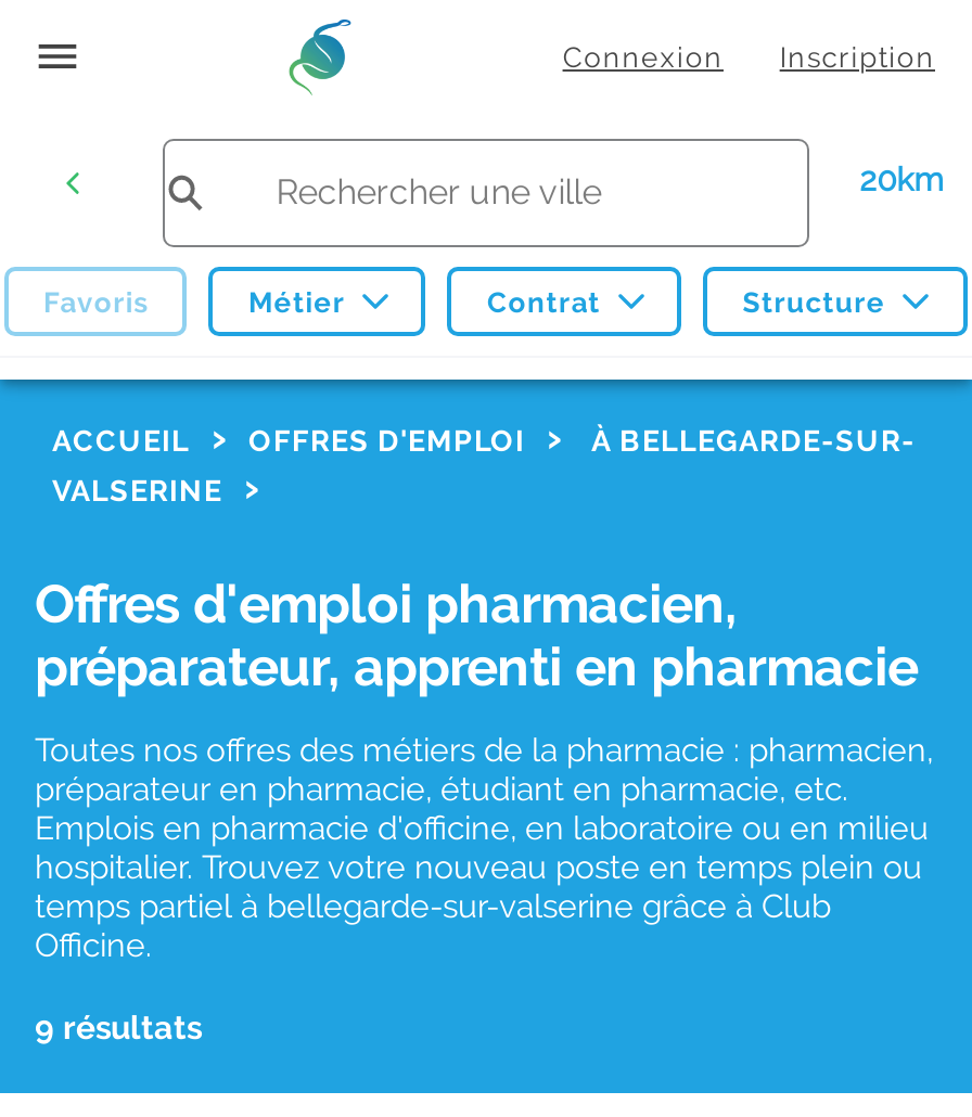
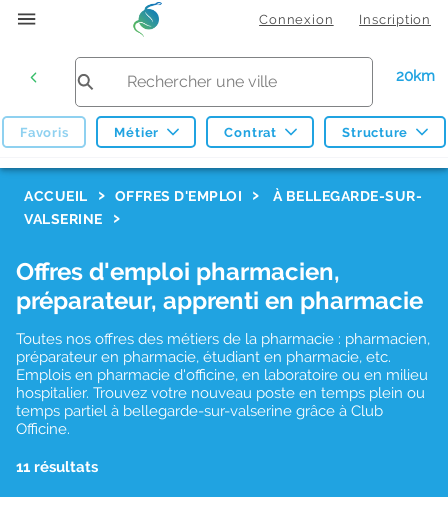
[35,1009,202,1048] 9 résultats -> [16,458,98,476] 11 résultats

